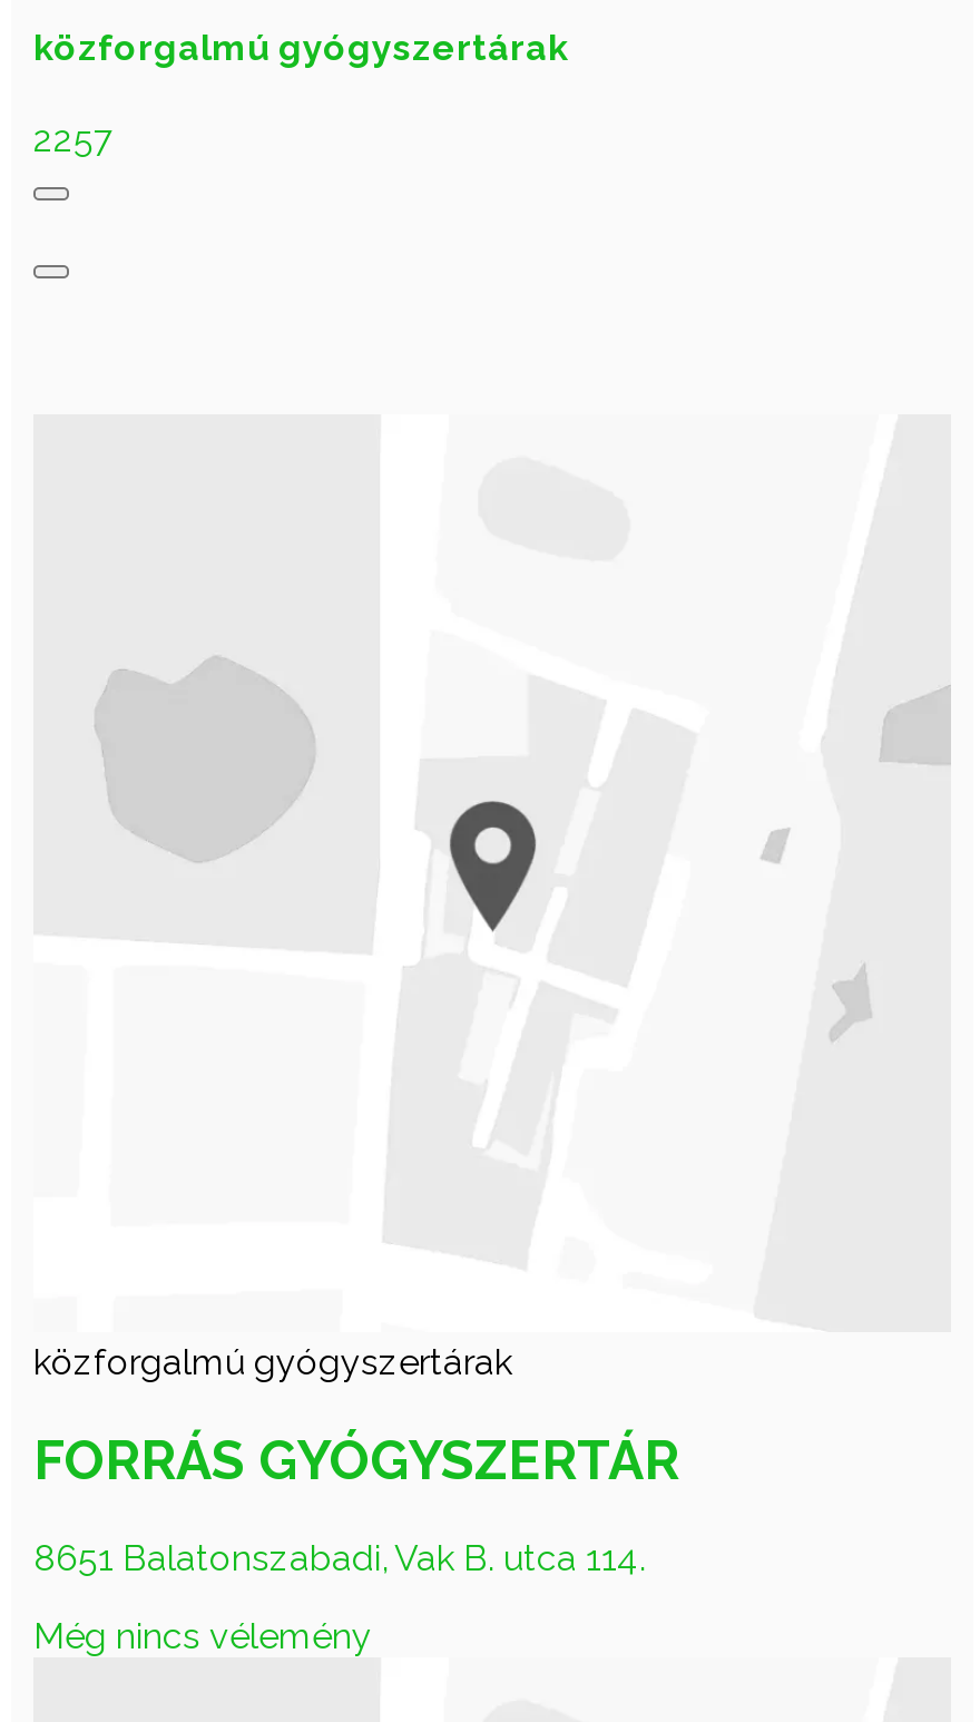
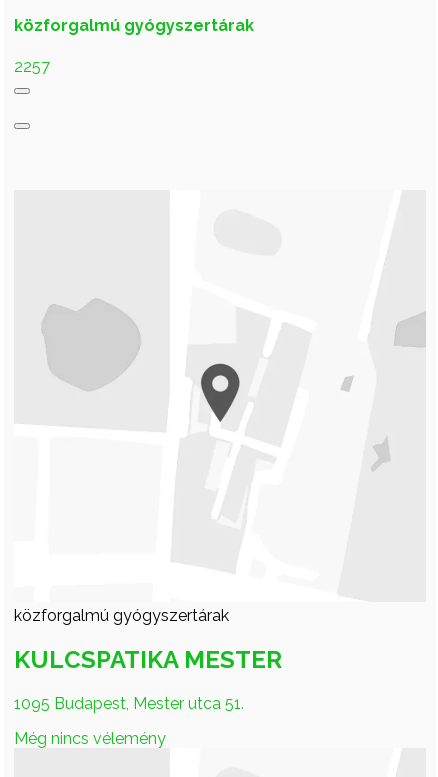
[33,1427,679,1492] FORRÁS GYÓGYSZERTÁR -> [14,645,282,674] KULCSPATIKA MESTER
[33,1536,646,1579] 8651 Balatonszabadi, Vak B. utca 114. -> [14,694,244,713] 1095 Budapest, Mester utca 51.

